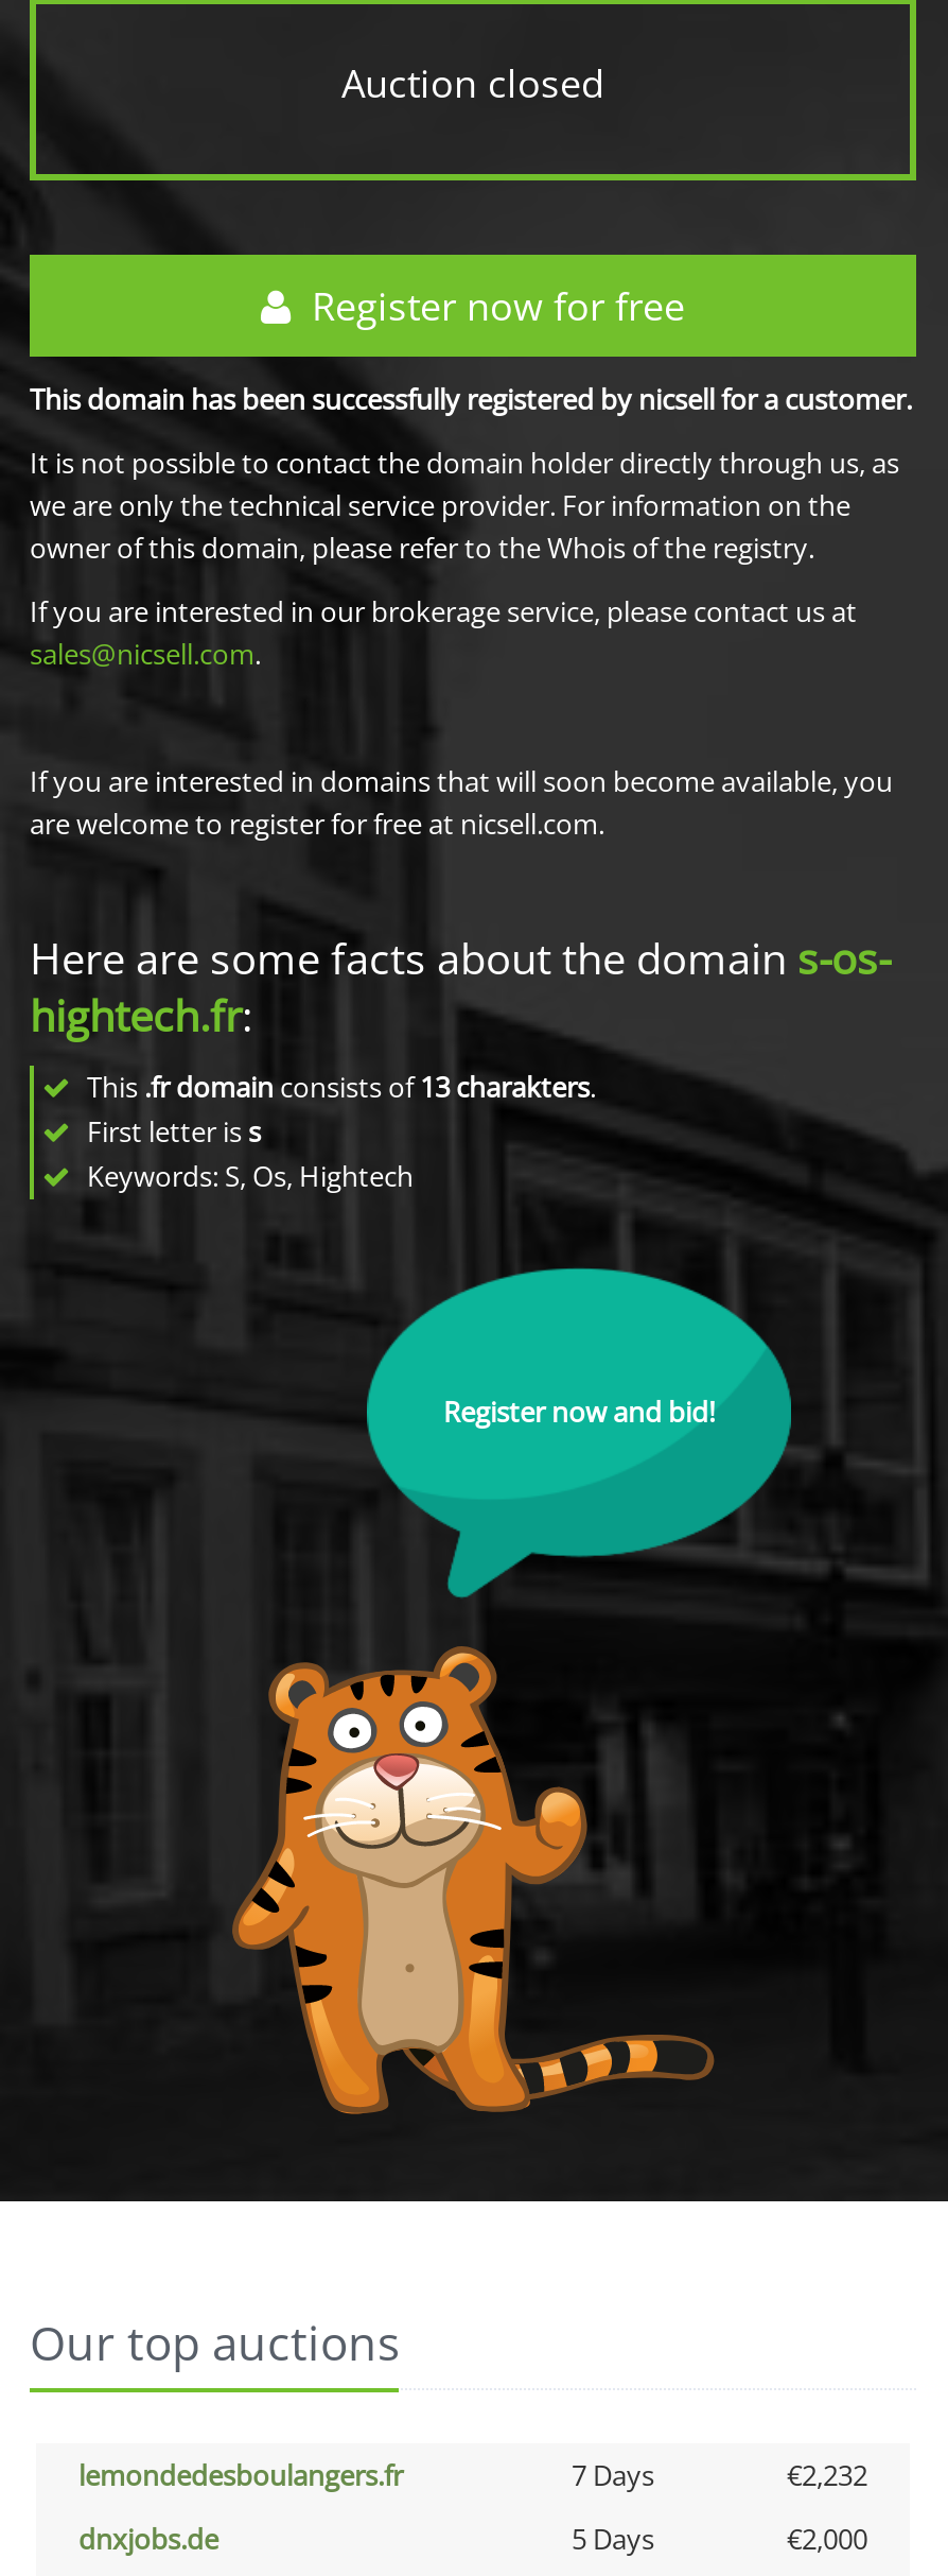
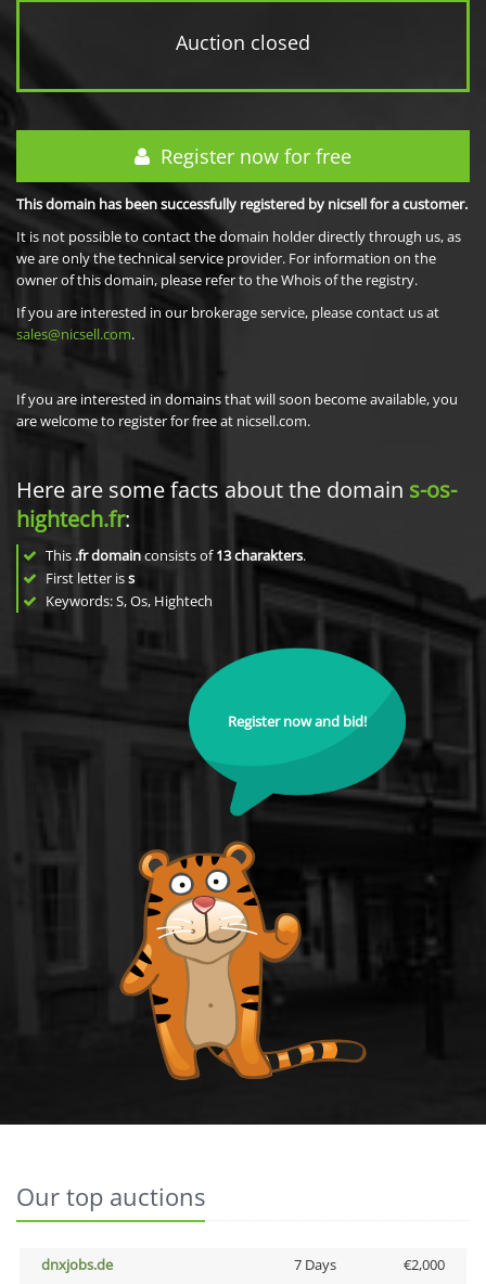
[78,2456,867,2494] lemondedesboulangers.fr | 7 Days | €2,232 -> none
[572,2520,654,2558] 5 Days -> [293,1255,336,1274] 7 Days

